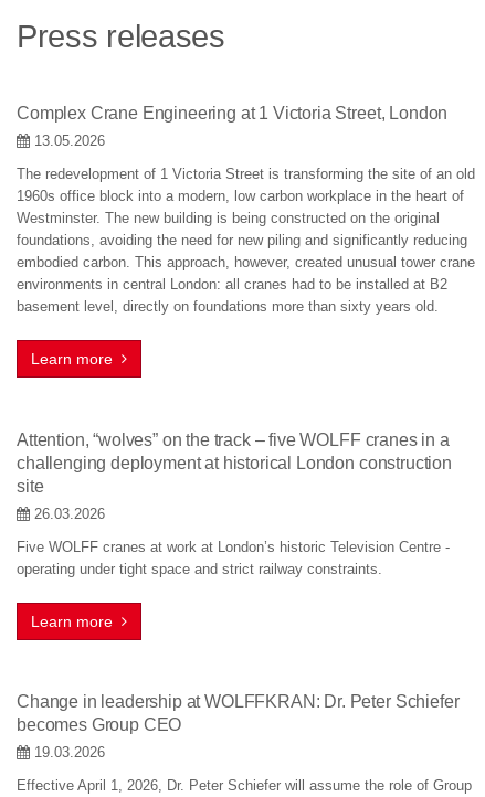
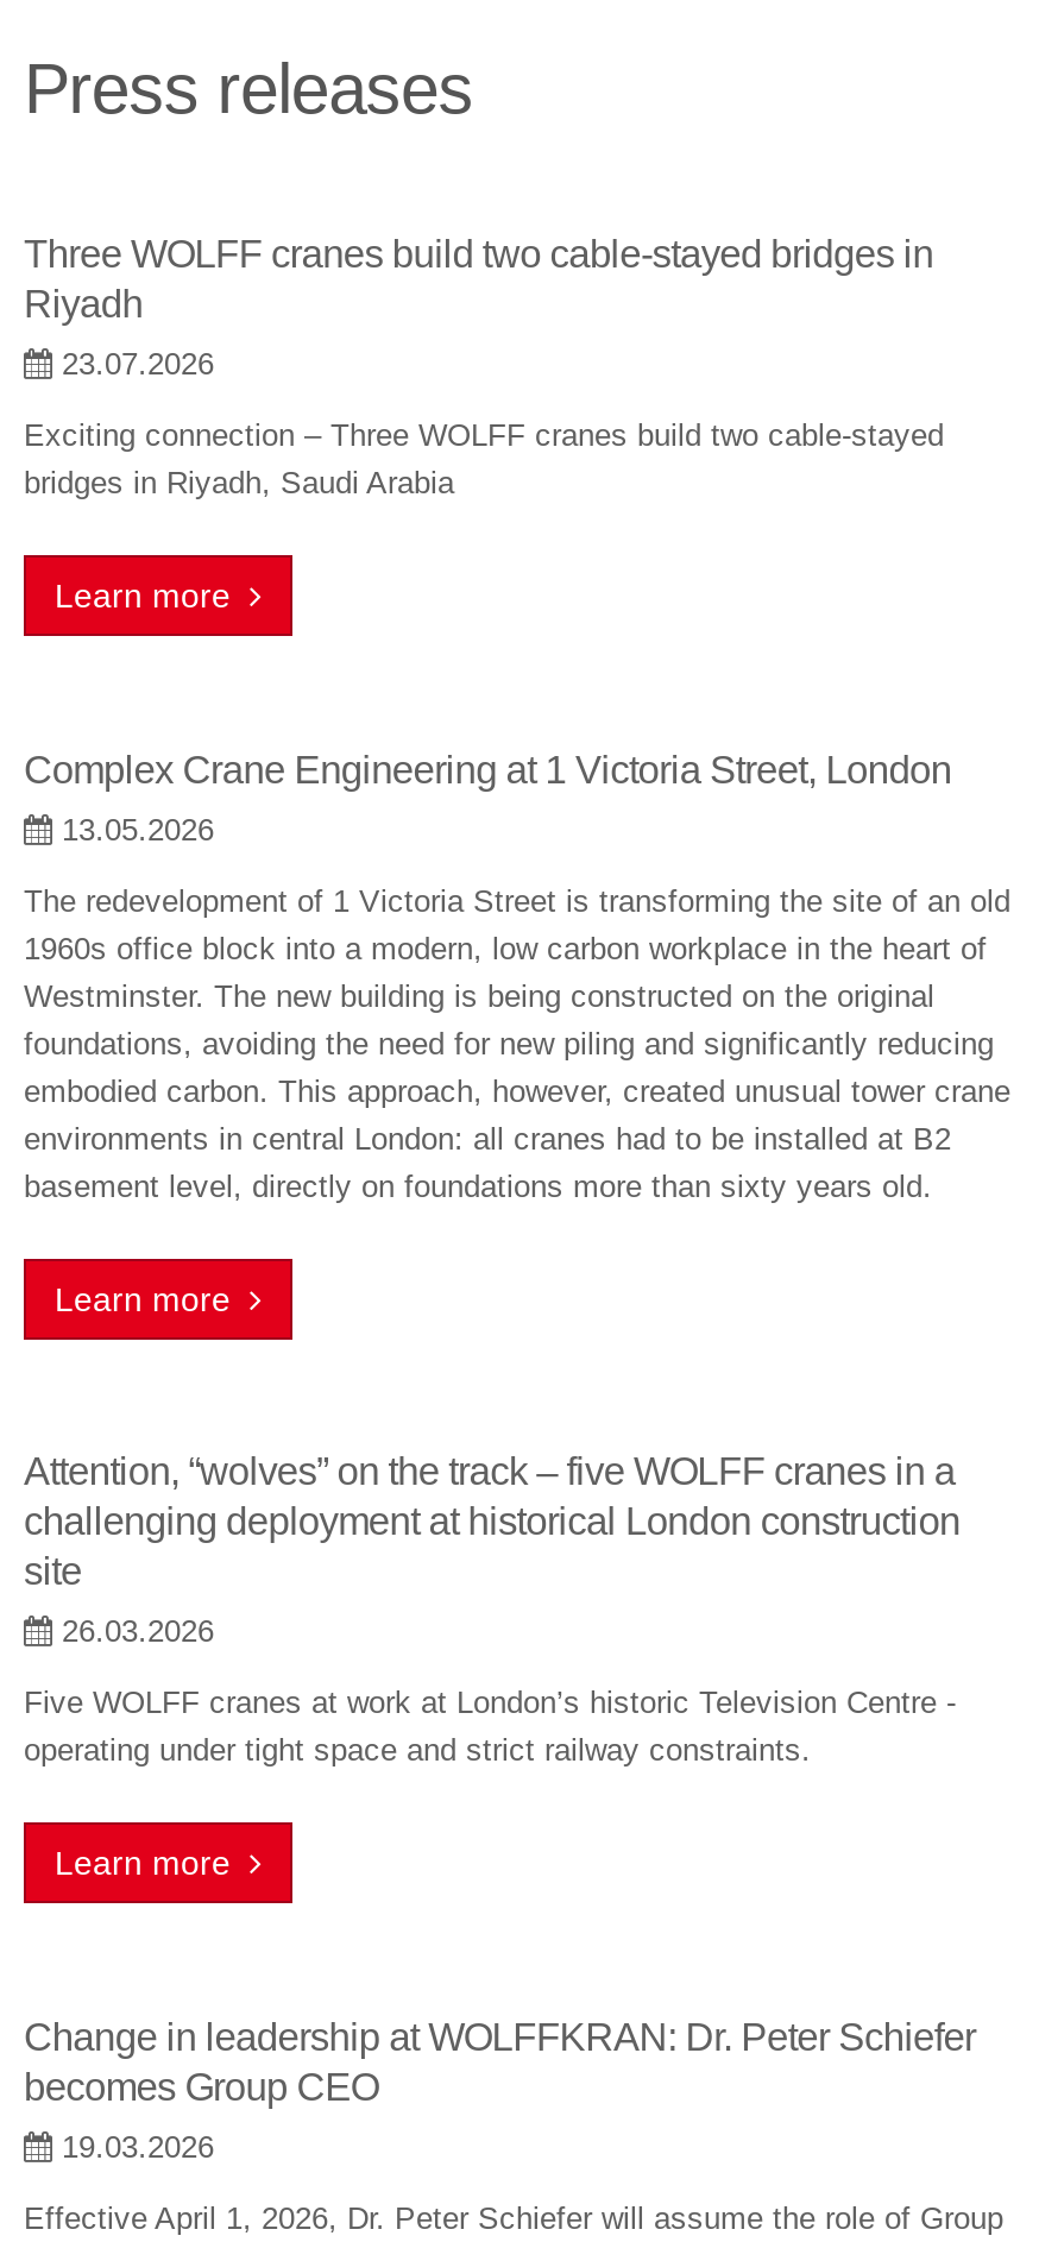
none -> [24,232,944,615] Three WOLFF cranes build two cable-stayed bridges in | Riyadh | 23.07.2026 | Exciting connection – Three WOLFF cranes build two cable-stayed | bridges in Riyadh, Saudi Arabia | Learn more

